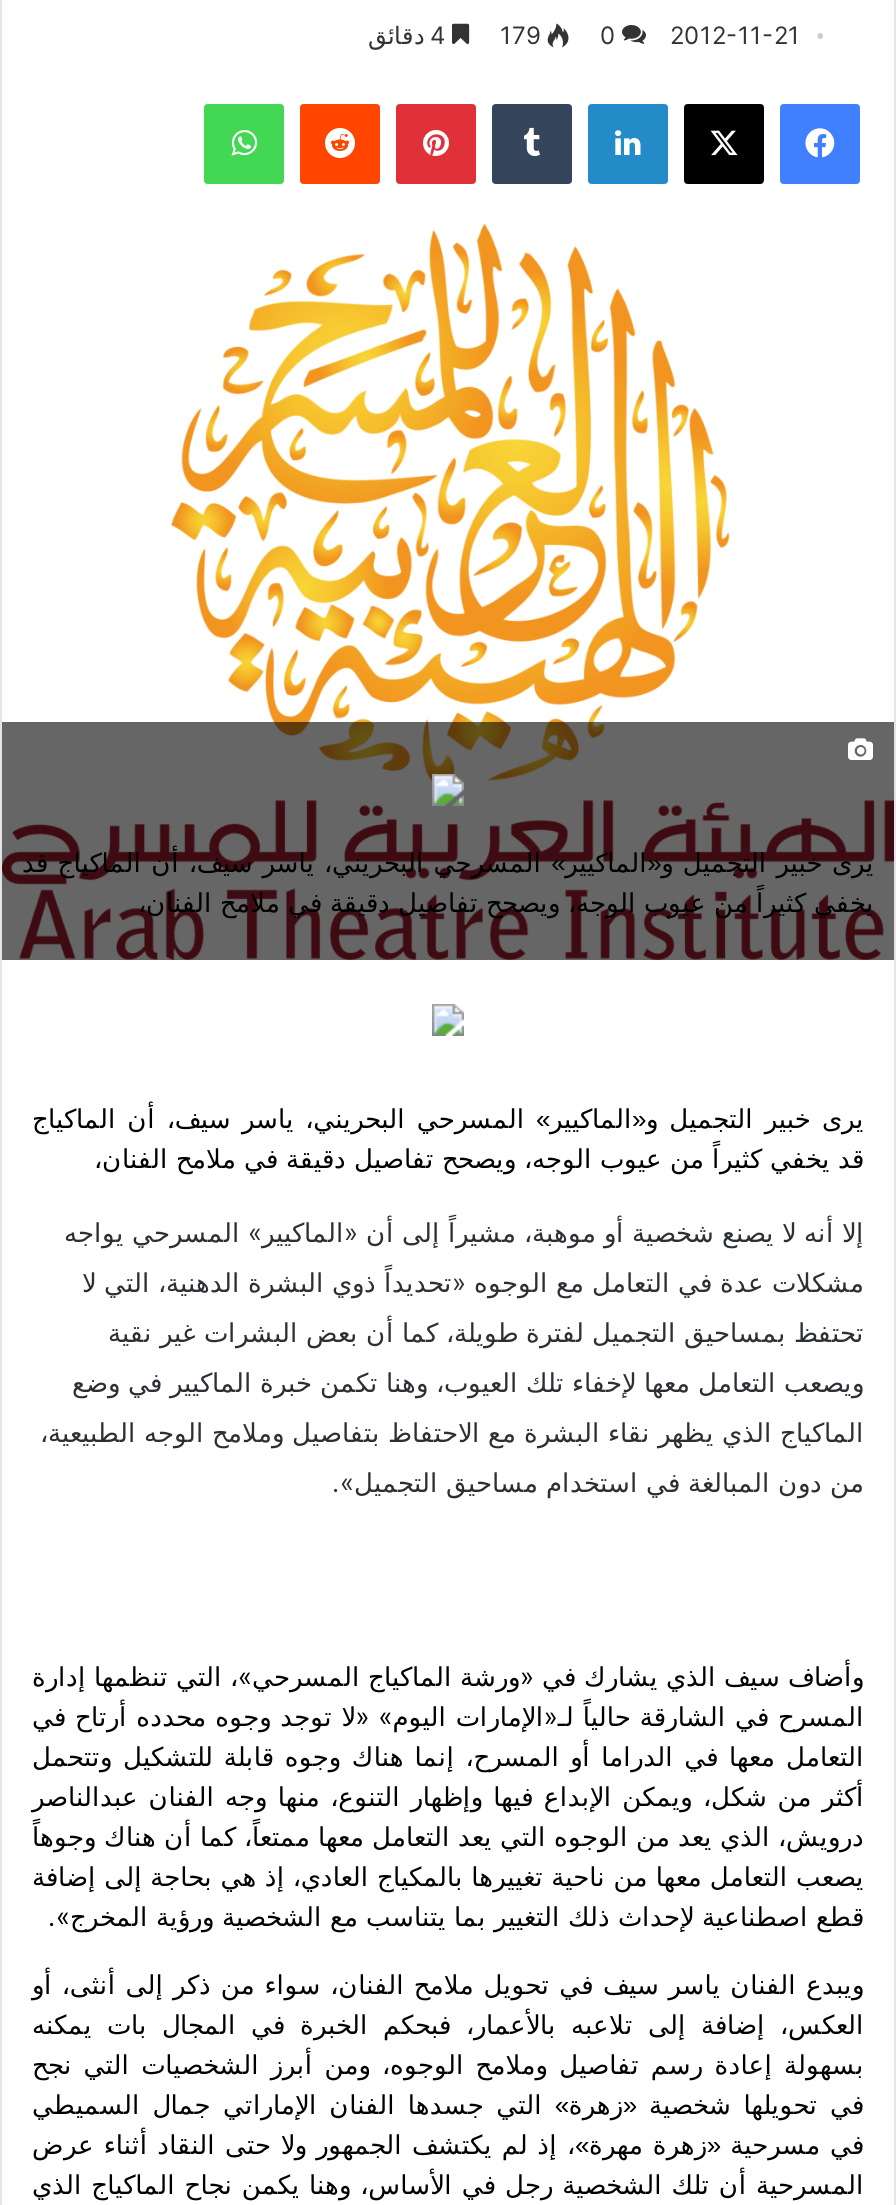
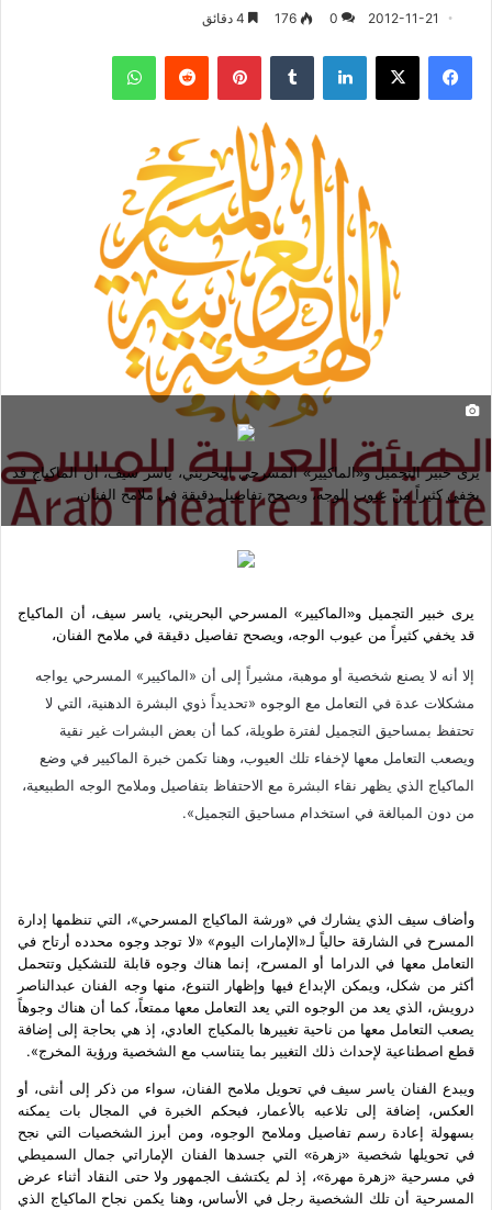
[500,20,540,50] 179 -> [275,10,297,26] 176

